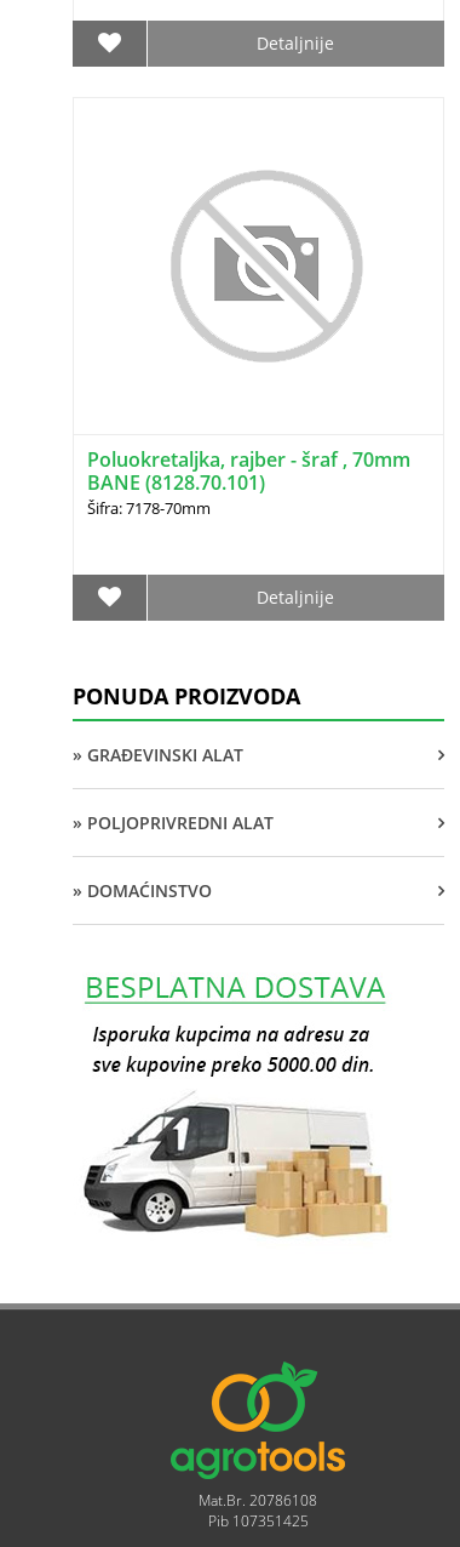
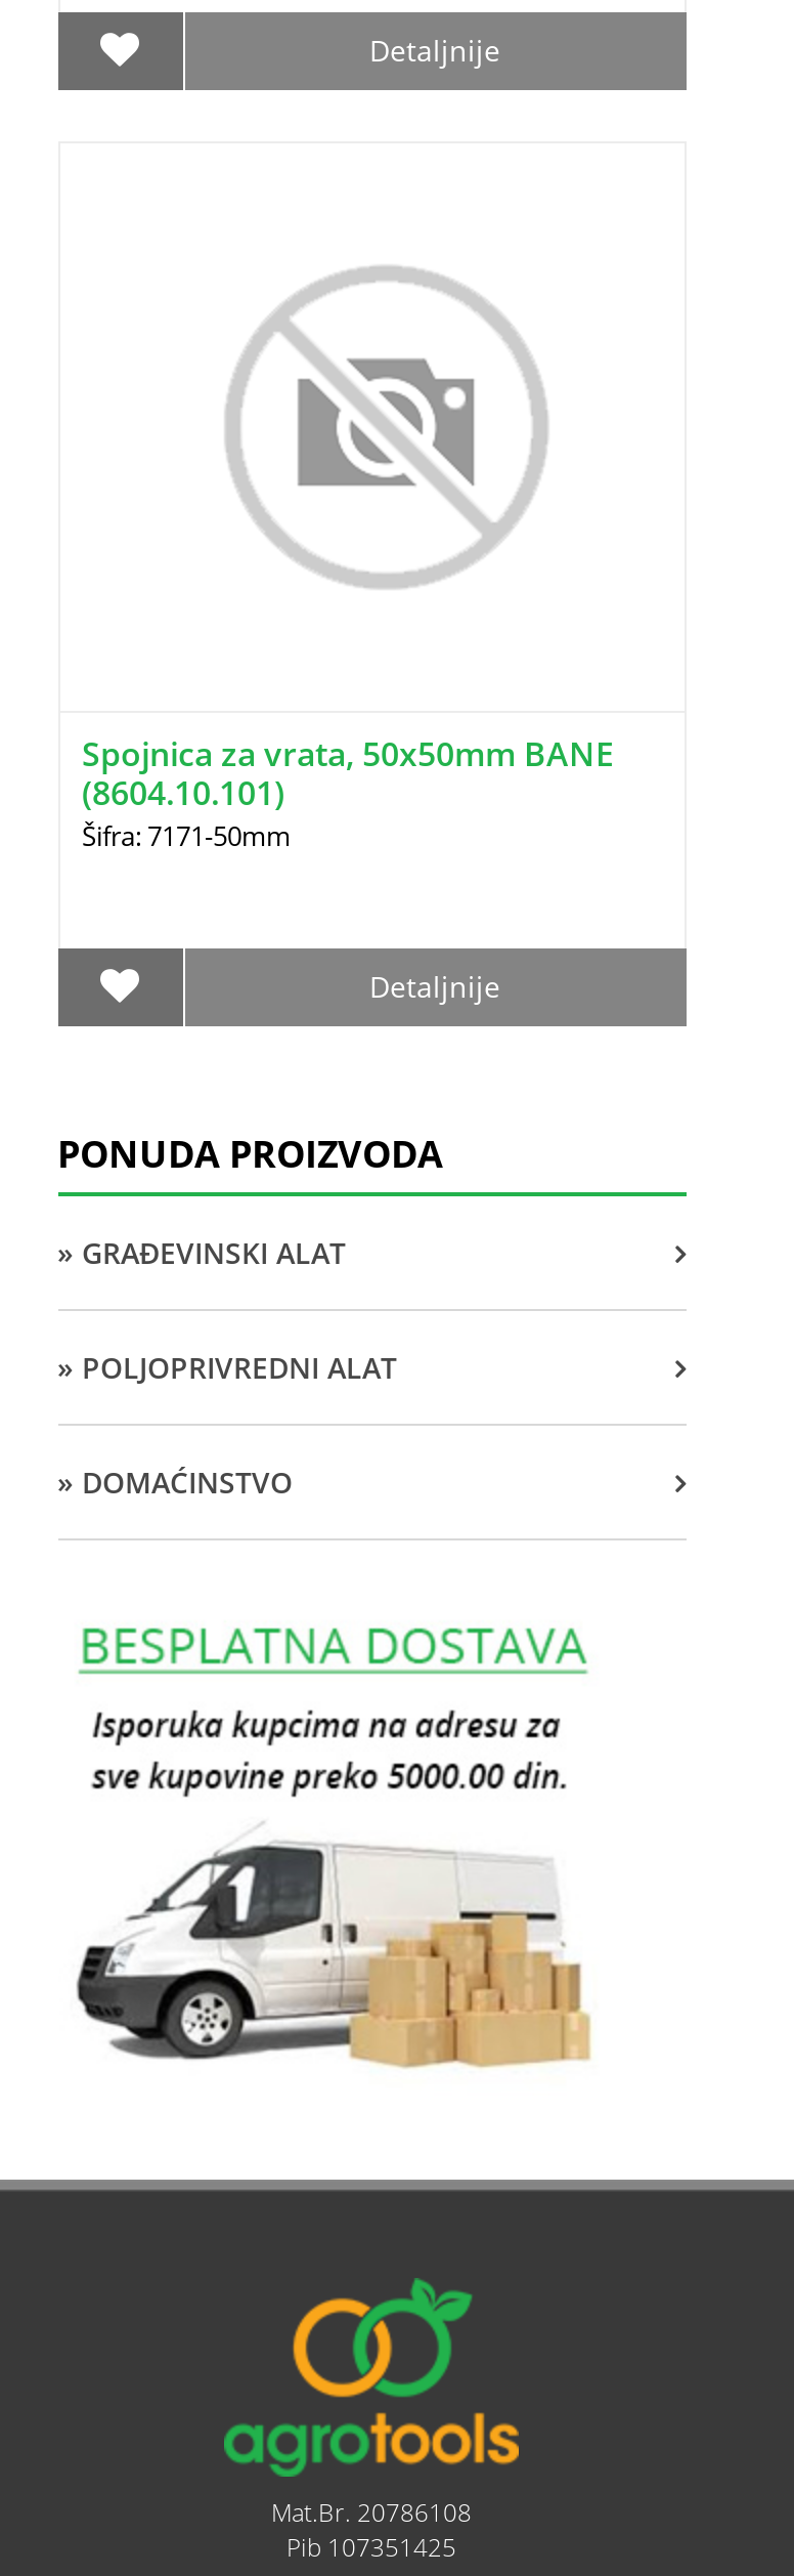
[87,446,410,519] Poluokretaljka, rajber - šraf , 70mm | BANE (8128.70.101) | Šifra: 7178-70mm -> [82,732,614,855] Spojnica za vrata, 50x50mm BANE | (8604.10.101) | Šifra: 7171-50mm

